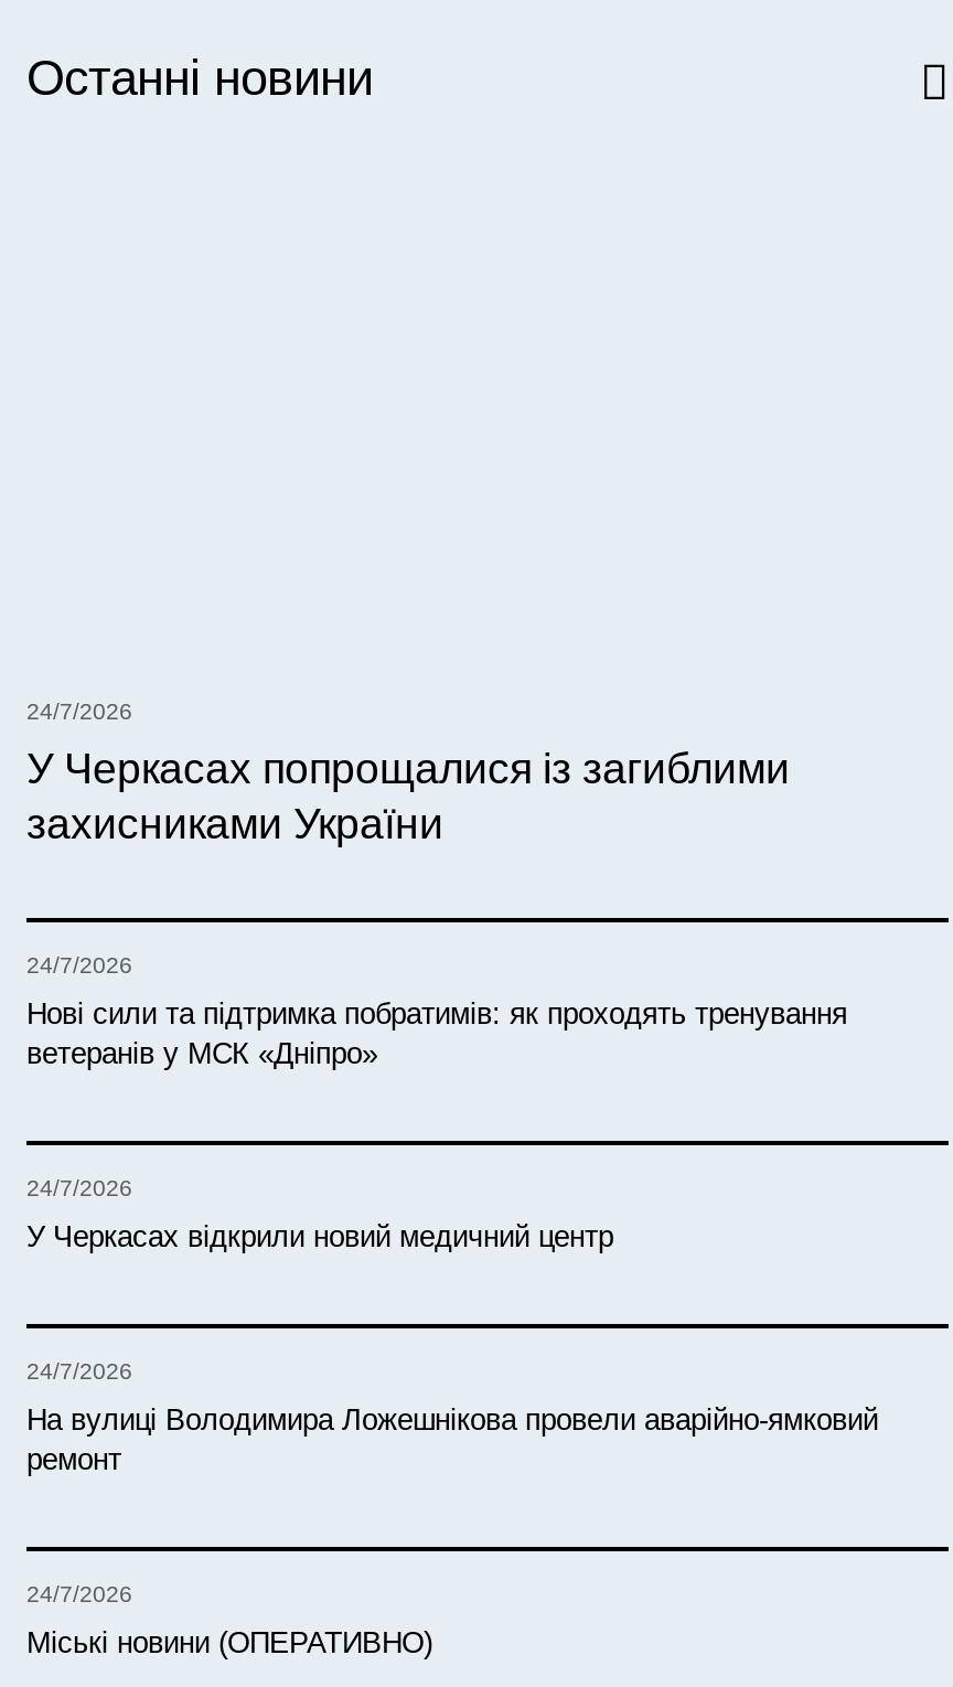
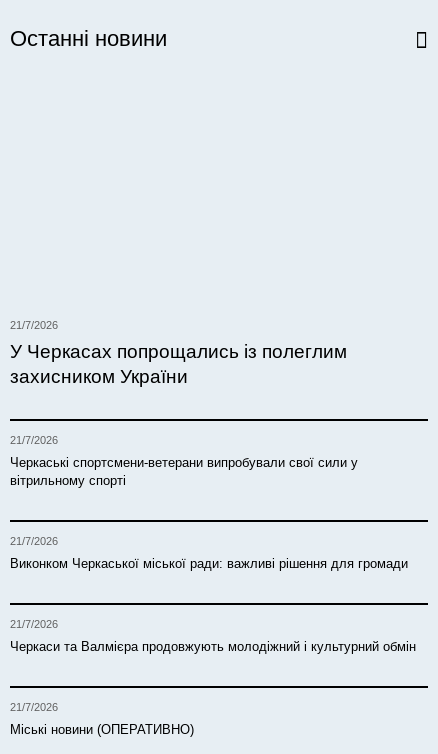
[26,698,132,724] 24/7/2026 -> [10,319,58,331] 21/7/2026
[26,746,790,848] У Черкасах попрощалися із загиблими | захисниками України -> [10,341,347,387] У Черкасах попрощались із полеглим | захисником України
[26,951,132,978] 24/7/2026 -> [10,434,58,446] 21/7/2026
[26,998,847,1070] Нові сили та підтримка побратимів: як проходять тренування | ветеранів у МСК «Дніпро» -> [10,455,358,488] Черкаські спортсмени-ветерани випробували свої сили у | вітрильному спорті
[26,1174,132,1201] 24/7/2026 -> [10,535,58,547] 21/7/2026
[26,1221,613,1254] У Черкасах відкрили новий медичний центр -> [10,556,408,571] Виконком Черкаської міської ради: важливі рішення для громади
[26,1357,132,1384] 24/7/2026 -> [10,618,58,630] 21/7/2026
[26,1404,878,1476] На вулиці Володимира Ложешнікова провели аварійно-ямковий | ремонт -> [10,639,416,654] Черкаси та Валмієра продовжують молодіжний і культурний обмін
[26,1580,132,1607] 24/7/2026 -> [10,701,58,713] 21/7/2026

